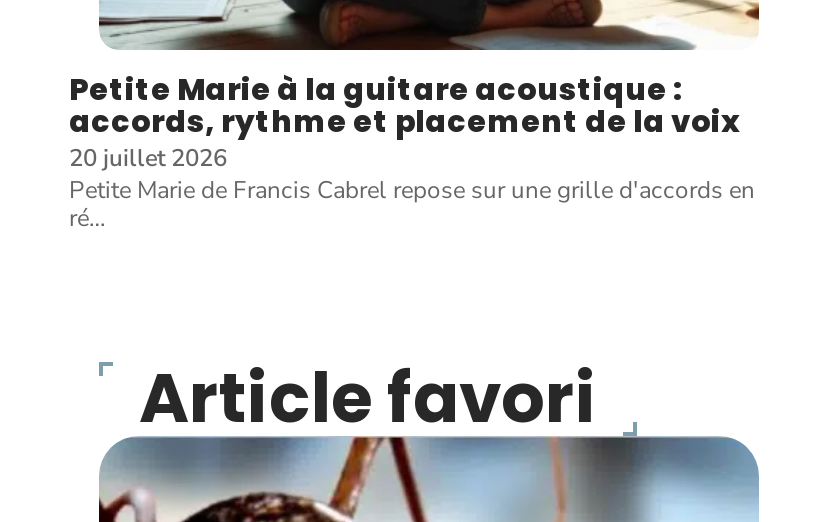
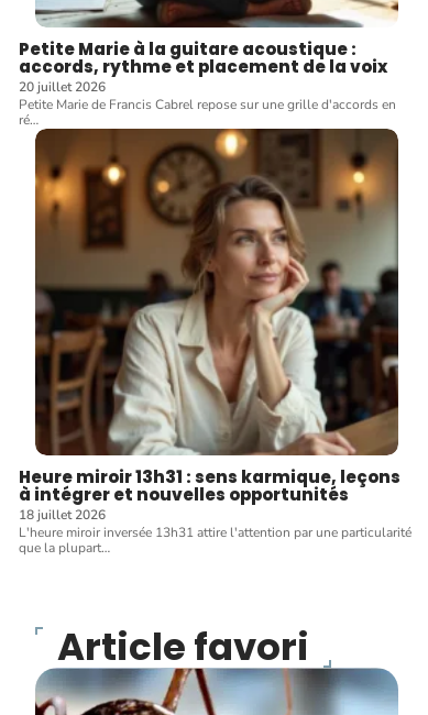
none -> [19,128,411,557] [image] | Heure miroir 13h31 : sens karmique, leçons | à intégrer et nouvelles opportunités | 18 juillet 2026 | L'heure miroir inversée 13h31 attire l'attention par une particularité | que la plupart…

